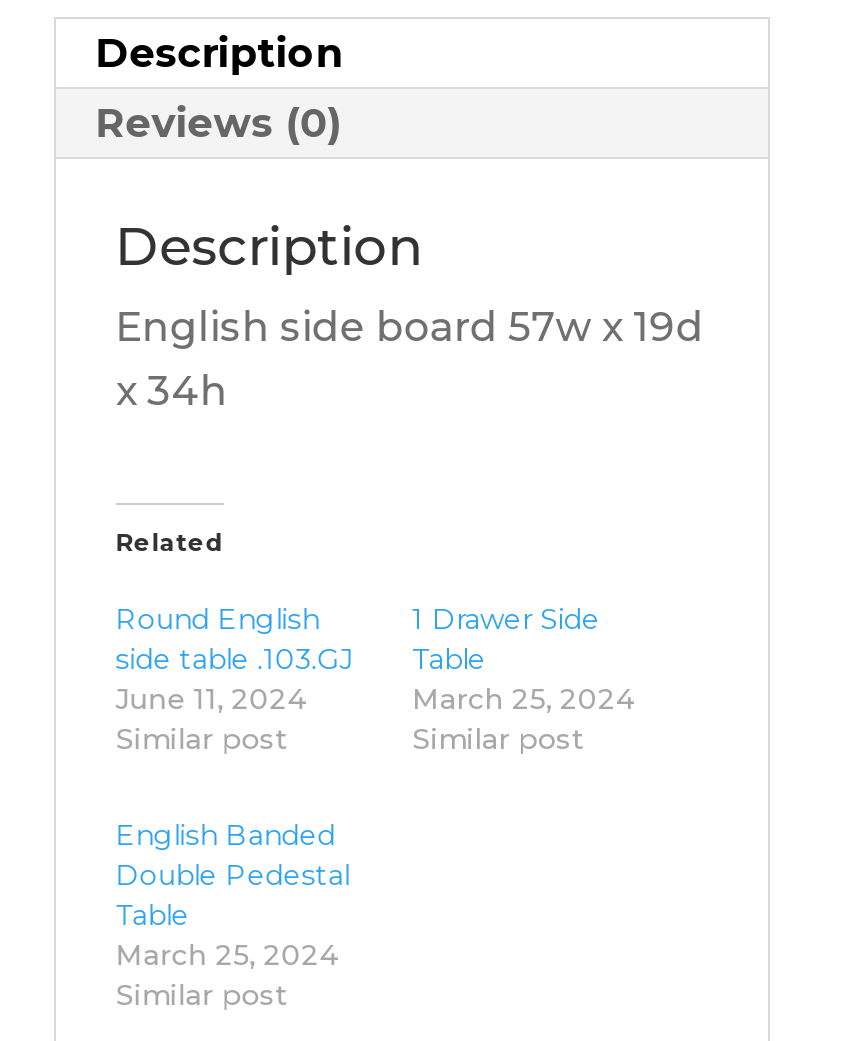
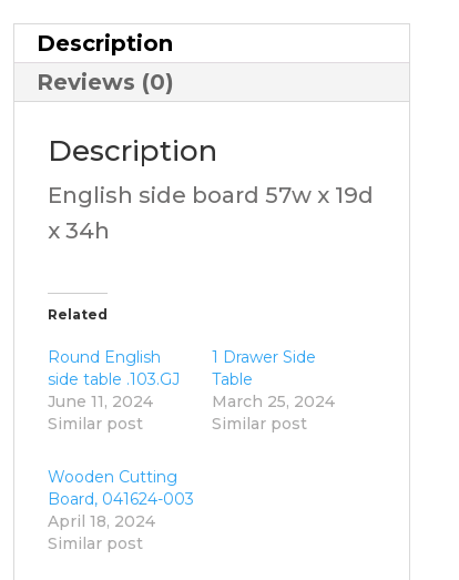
[116,817,350,973] English Banded | Double Pedestal | Table | March 25, 2024 -> [47,467,194,531] Wooden Cutting | Board, 041624-003 | April 18, 2024

